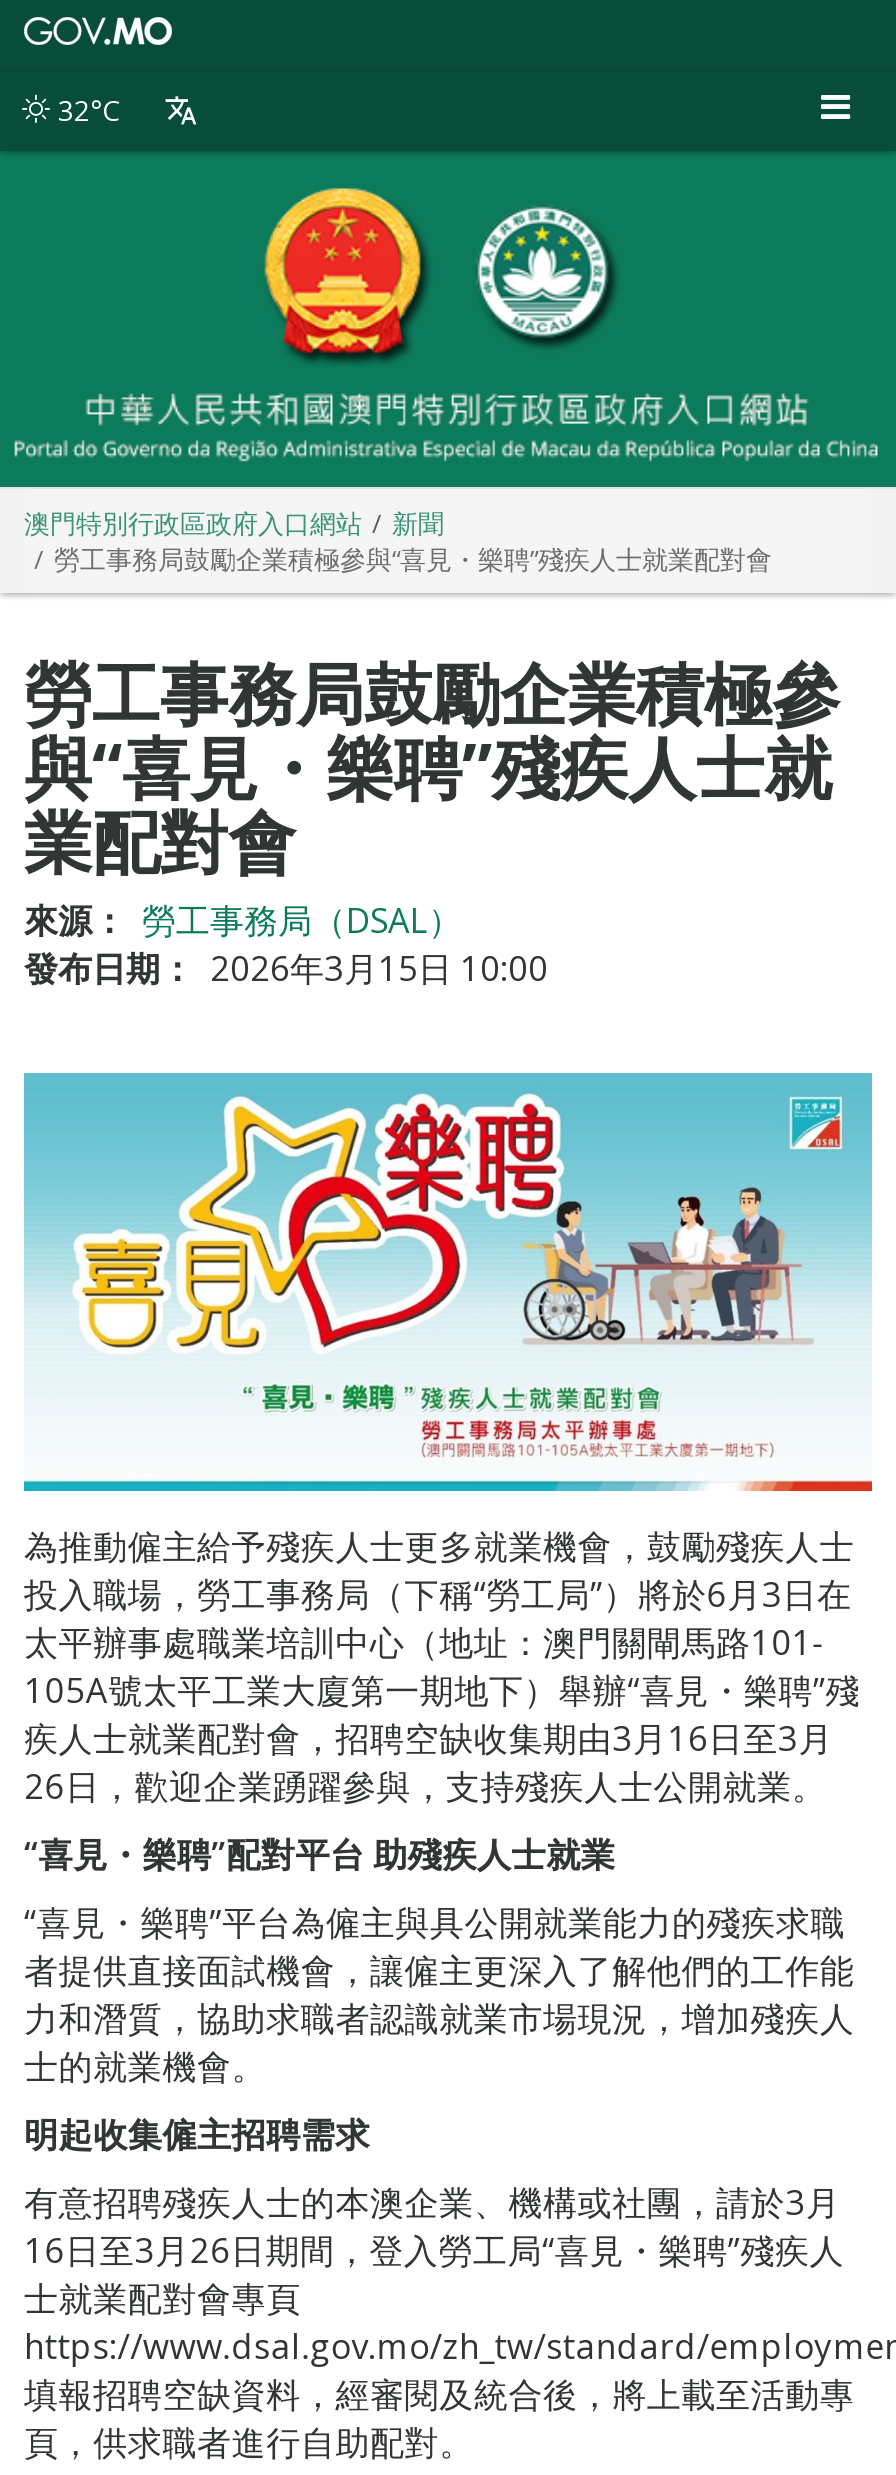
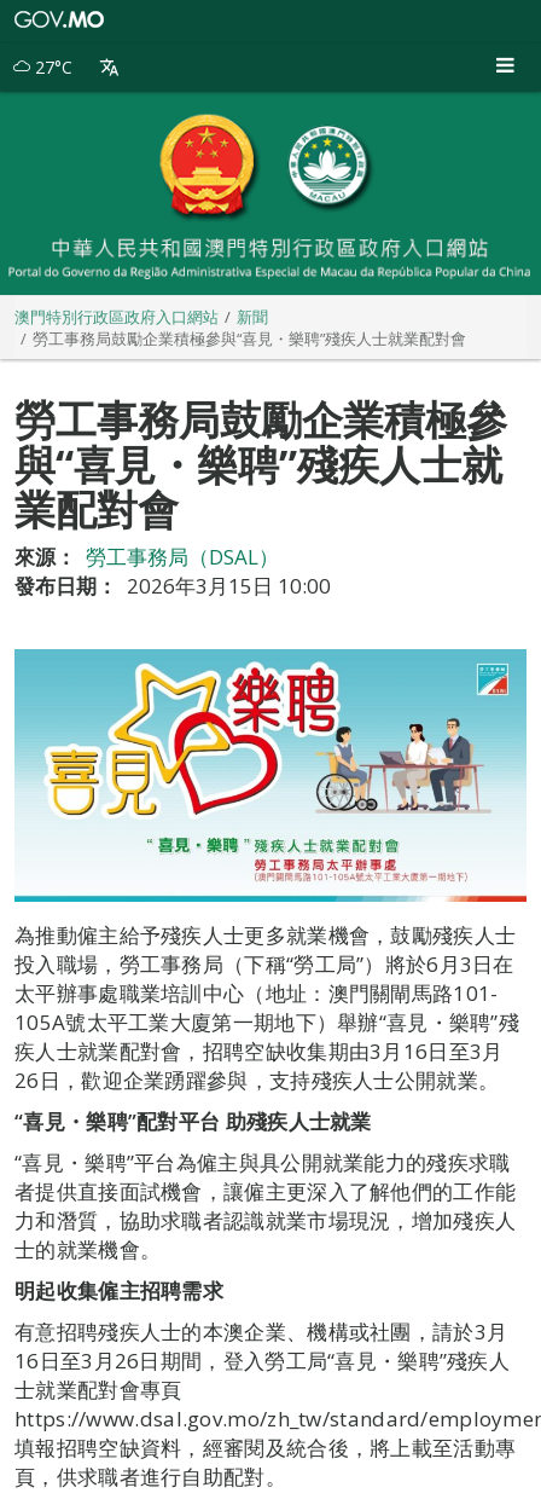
[58,91,120,129] 32°C -> [35,56,72,79] 27°C

